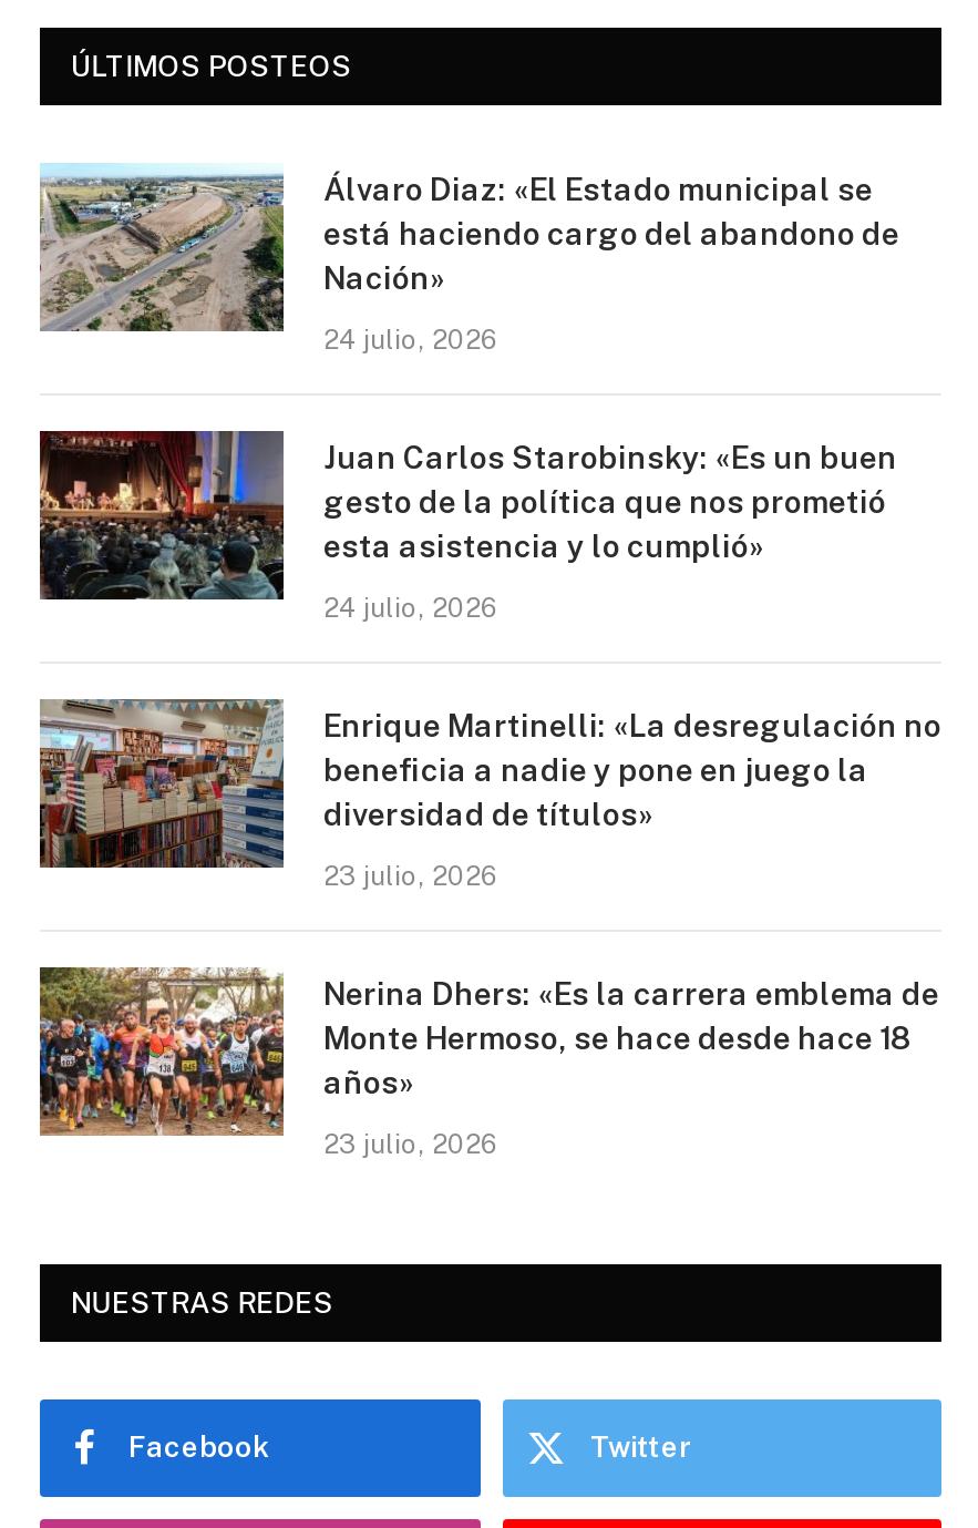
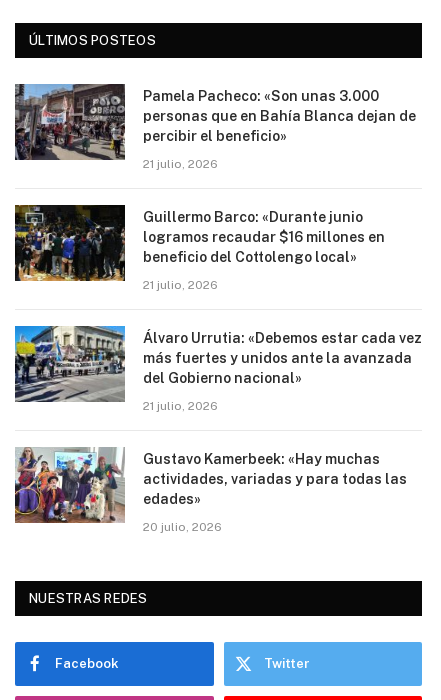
[40,163,899,331] [image] | Álvaro Diaz: «El Estado municipal se | está haciendo cargo del abandono de | Nación» -> [14,83,416,160] [image] | Pamela Pacheco: «Son unas 3.000 | personas que en Bahía Blanca dejan de | percibir el beneficio»
[323,324,498,355] 24 julio, 2026 -> [143,157,218,171] 21 julio, 2026
[38,429,897,602] [image] | Juan Carlos Starobinsky: «Es un buen | gesto de la política que nos prometió | esta asistencia y lo cumplió» -> [14,204,385,282] [image] | Guillermo Barco: «Durante junio | logramos recaudar $16 millones en | beneficio del Cottolengo local»
[323,592,498,623] 24 julio, 2026 -> [143,278,218,292] 21 julio, 2026
[38,697,941,868] [image] | Enrique Martinelli: «La desregulación no | beneficia a nadie y pone en juego la | diversidad de títulos» -> [14,325,422,403] [image] | Álvaro Urrutia: «Debemos estar cada vez | más fuertes y unidos ante la avanzada | del Gobierno nacional»
[323,860,498,891] 23 julio, 2026 -> [143,399,218,413] 21 julio, 2026
[38,967,939,1136] [image] | Nerina Dhers: «Es la carrera emblema de | Monte Hermoso, se hace desde hace 18 | años» -> [14,447,407,524] [image] | Gustavo Kamerbeek: «Hay muchas | actividades, variadas y para todas las | edades»
[323,1128,498,1159] 23 julio, 2026 -> [143,520,222,534] 20 julio, 2026

